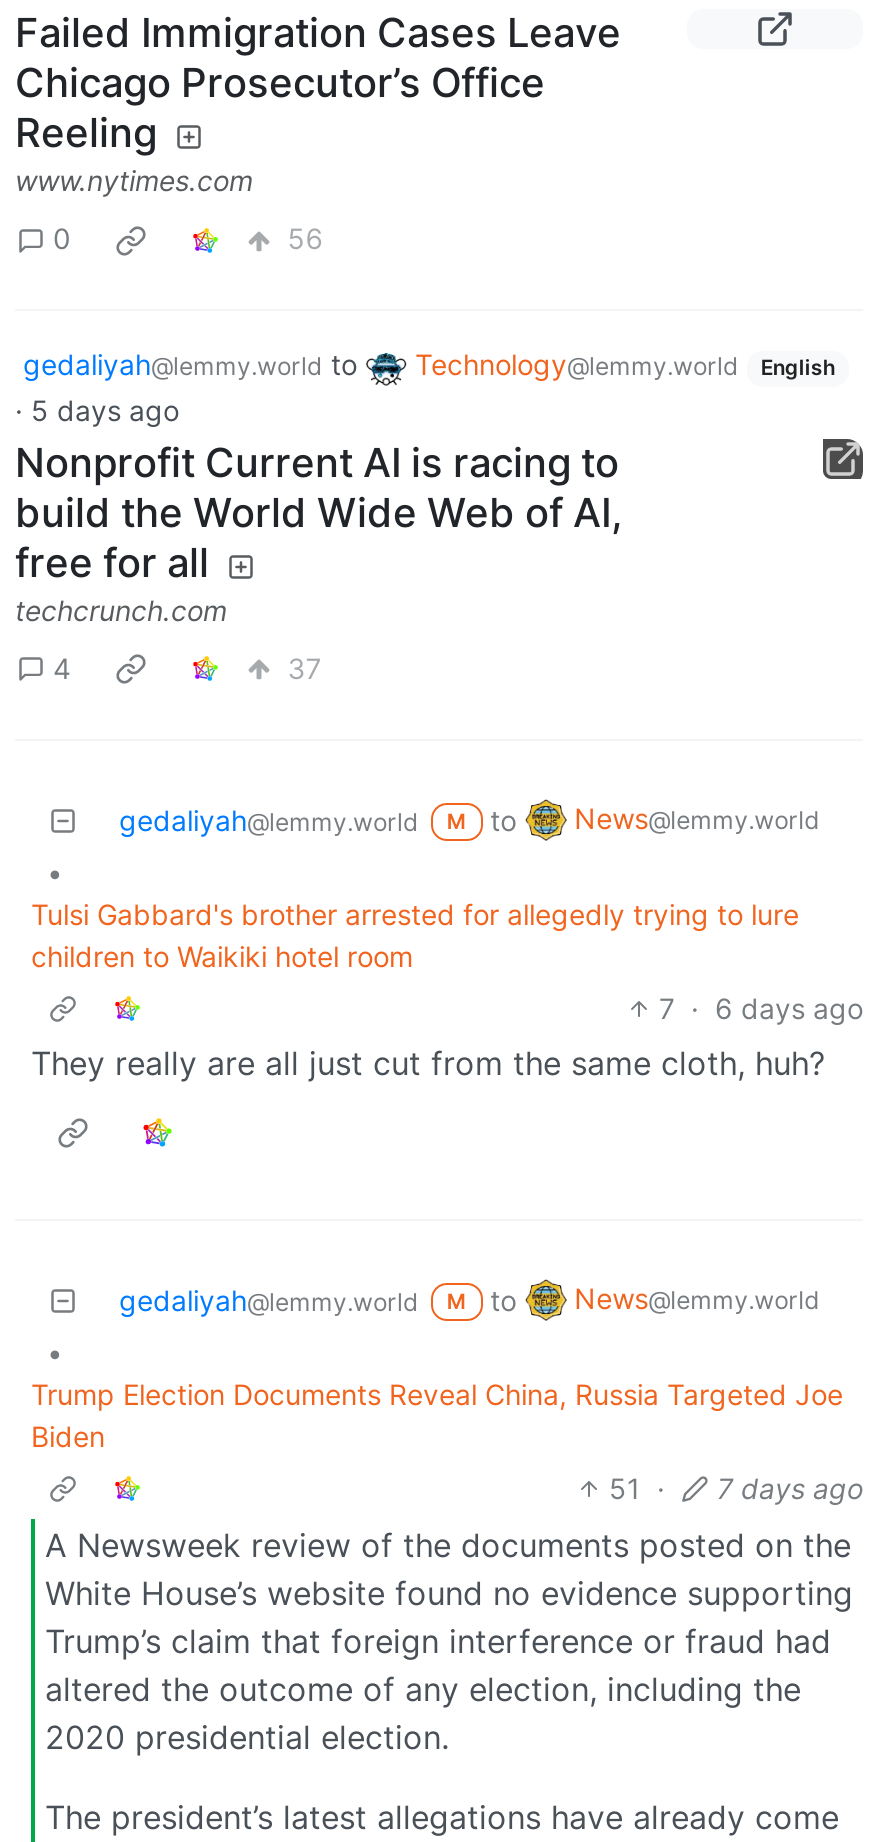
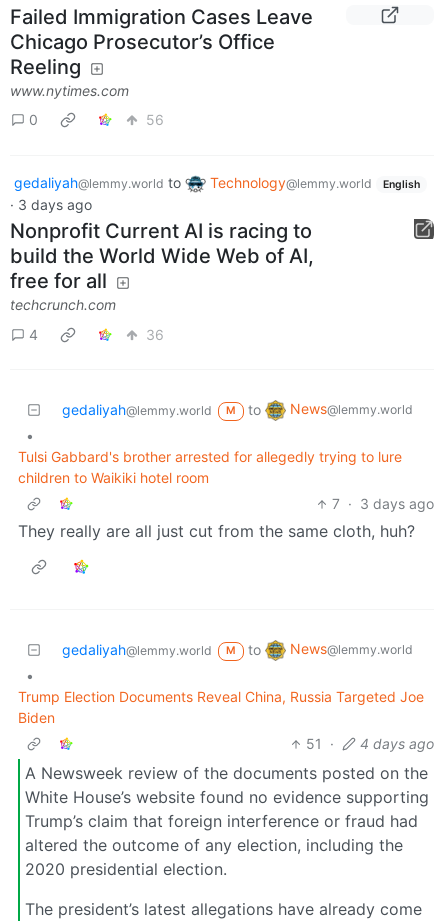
[15,392,179,426] · 5 days ago -> [10,196,92,213] · 3 days ago
[287,652,321,686] 37 -> [146,326,164,343] 36
[659,990,863,1024] 7 · 6 days ago -> [332,495,434,512] 7 · 3 days ago
[609,1470,863,1504] 51 · 7 days ago -> [306,735,434,752] 51 · 4 days ago

